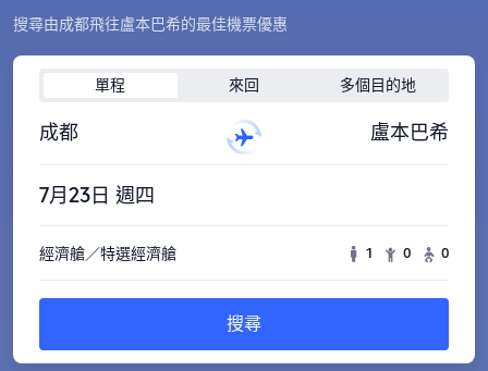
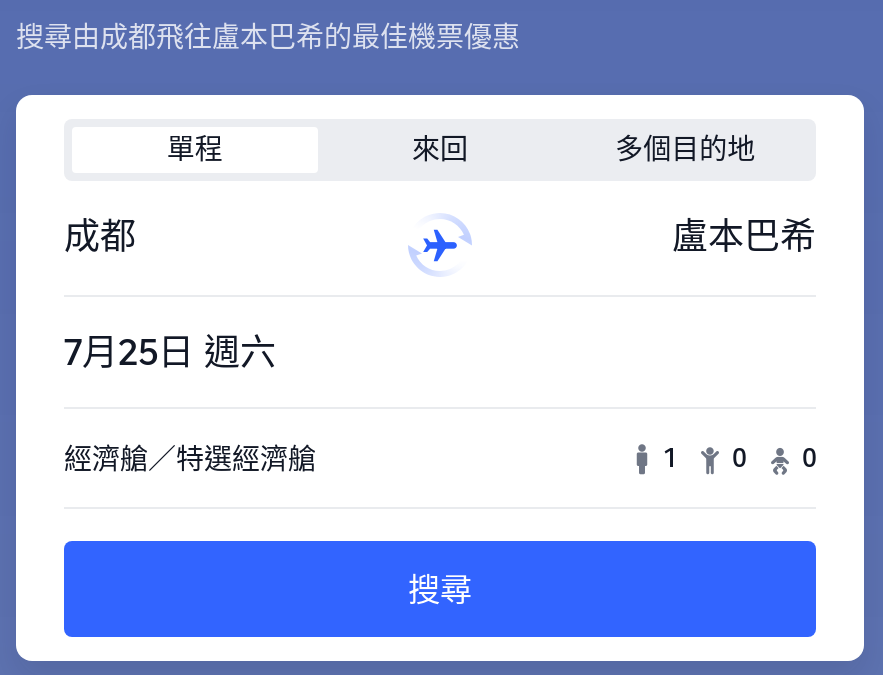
[39,183,155,206] 7月23日 週四 -> [64,331,276,373] 7月25日 週六

